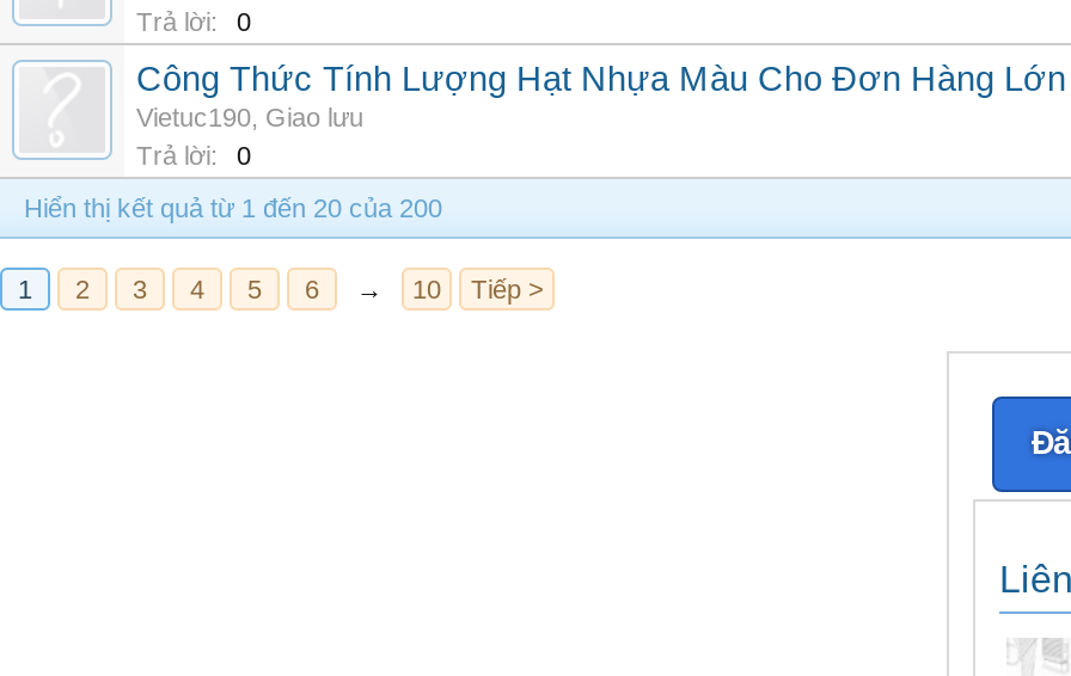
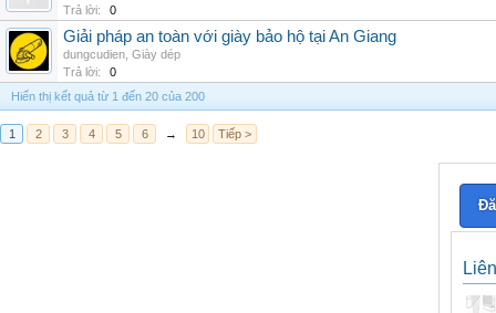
none -> [8,30,50,72] [image]
[136,60,1066,131] Công Thức Tính Lượng Hạt Nhựa Màu Cho Đơn Hàng Lớn | Vietuc190, Giao lưu -> [63,28,396,61] Giải pháp an toàn với giày bảo hộ tại An Giang | dungcudien, Giày dép

